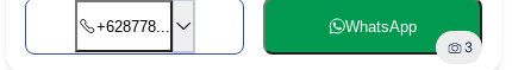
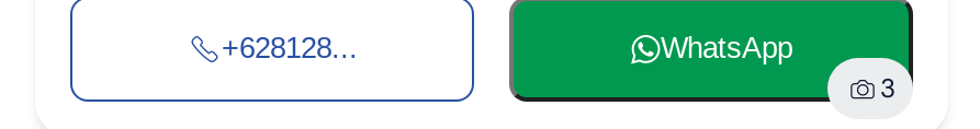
[96,17,170,35] +628778... -> [222,32,358,65] +628128...

